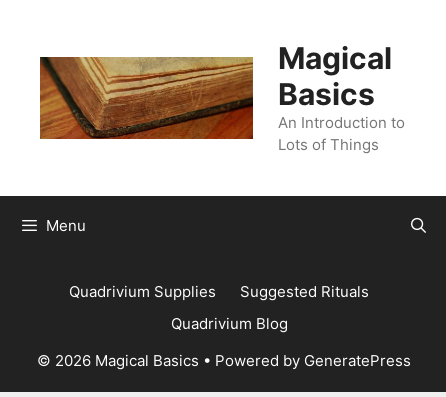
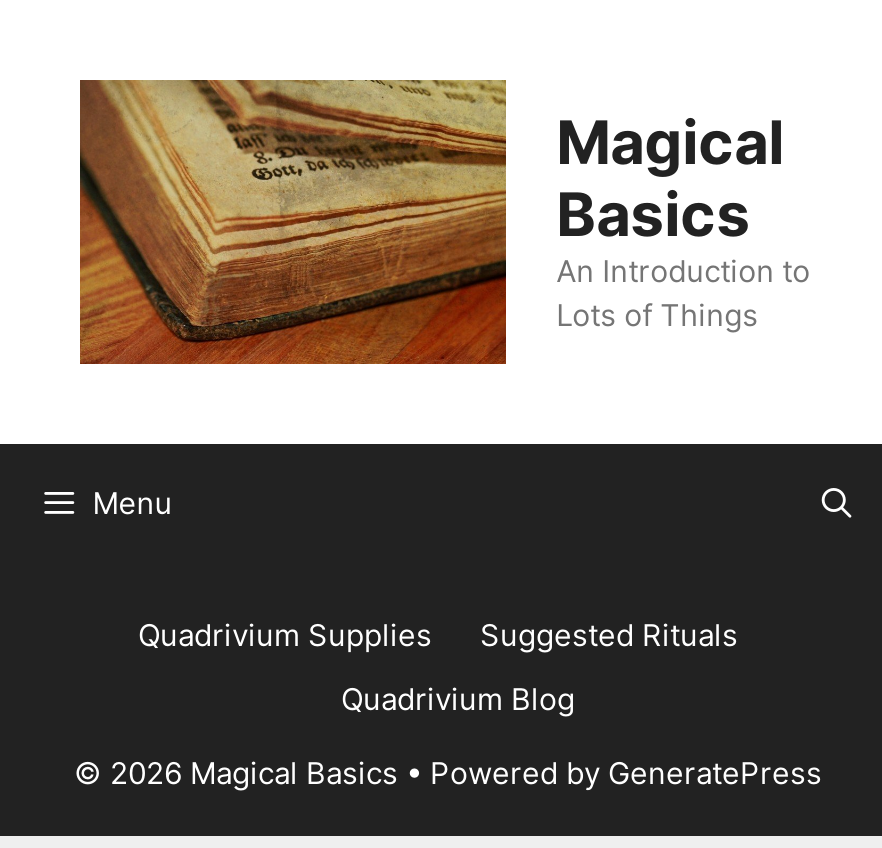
[40,40,254,156] [image] -> [78,78,508,366] [image]

